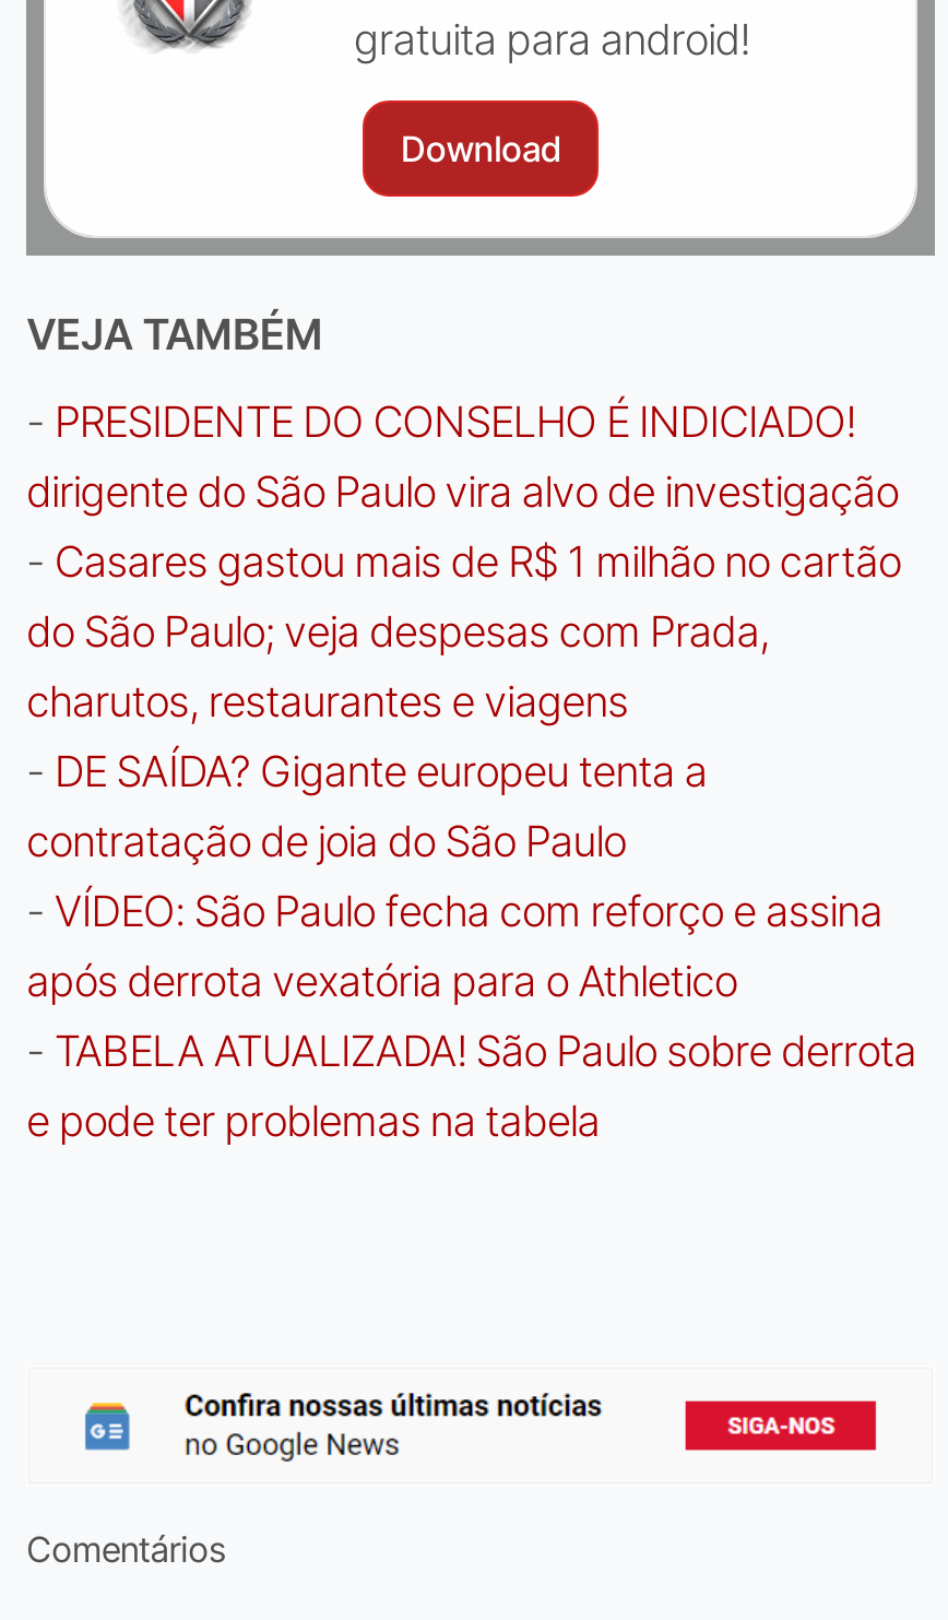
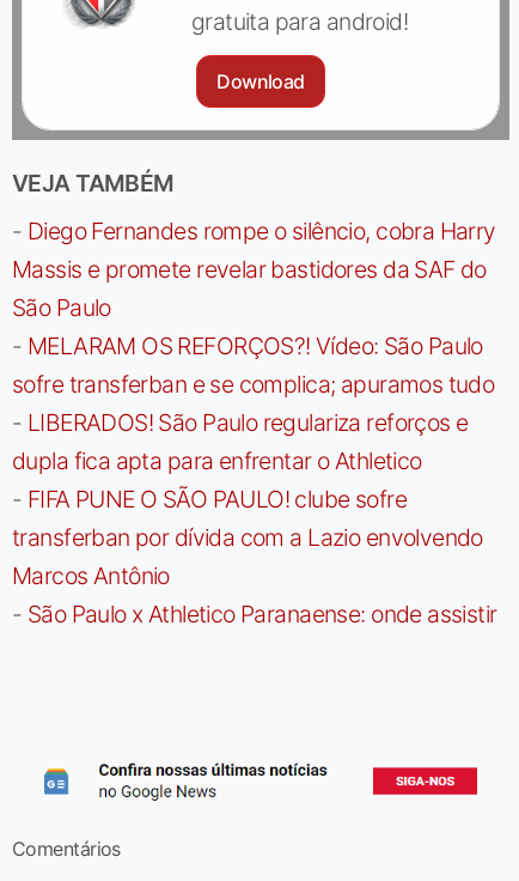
[26,395,916,1146] - PRESIDENTE DO CONSELHO É INDICIADO! | dirigente do São Paulo vira alvo de investigação | - Casares gastou mais de R$ 1 milhão no cartão | do São Paulo; veja despesas com Prada, | charutos, restaurantes e viagens | - DE SAÍDA? Gigante europeu tenta a | contratação de joia do São Paulo | - VÍDEO: São Paulo fecha com reforço e assina | após derrota vexatória para o Athletico | - TABELA ATUALIZADA! São Paulo sobre derrota | e pode ter problemas na tabela -> [12,216,497,628] - Diego Fernandes rompe o silêncio, cobra Harry | Massis e promete revelar bastidores da SAF do | São Paulo | - MELARAM OS REFORÇOS?! Vídeo: São Paulo | sofre transferban e se complica; apuramos tudo | - LIBERADOS! São Paulo regulariza reforços e | dupla fica apta para enfrentar o Athletico | - FIFA PUNE O SÃO PAULO! clube sofre | transferban por dívida com a Lazio envolvendo | Marcos Antônio | - São Paulo x Athletico Paranaense: onde assistir

